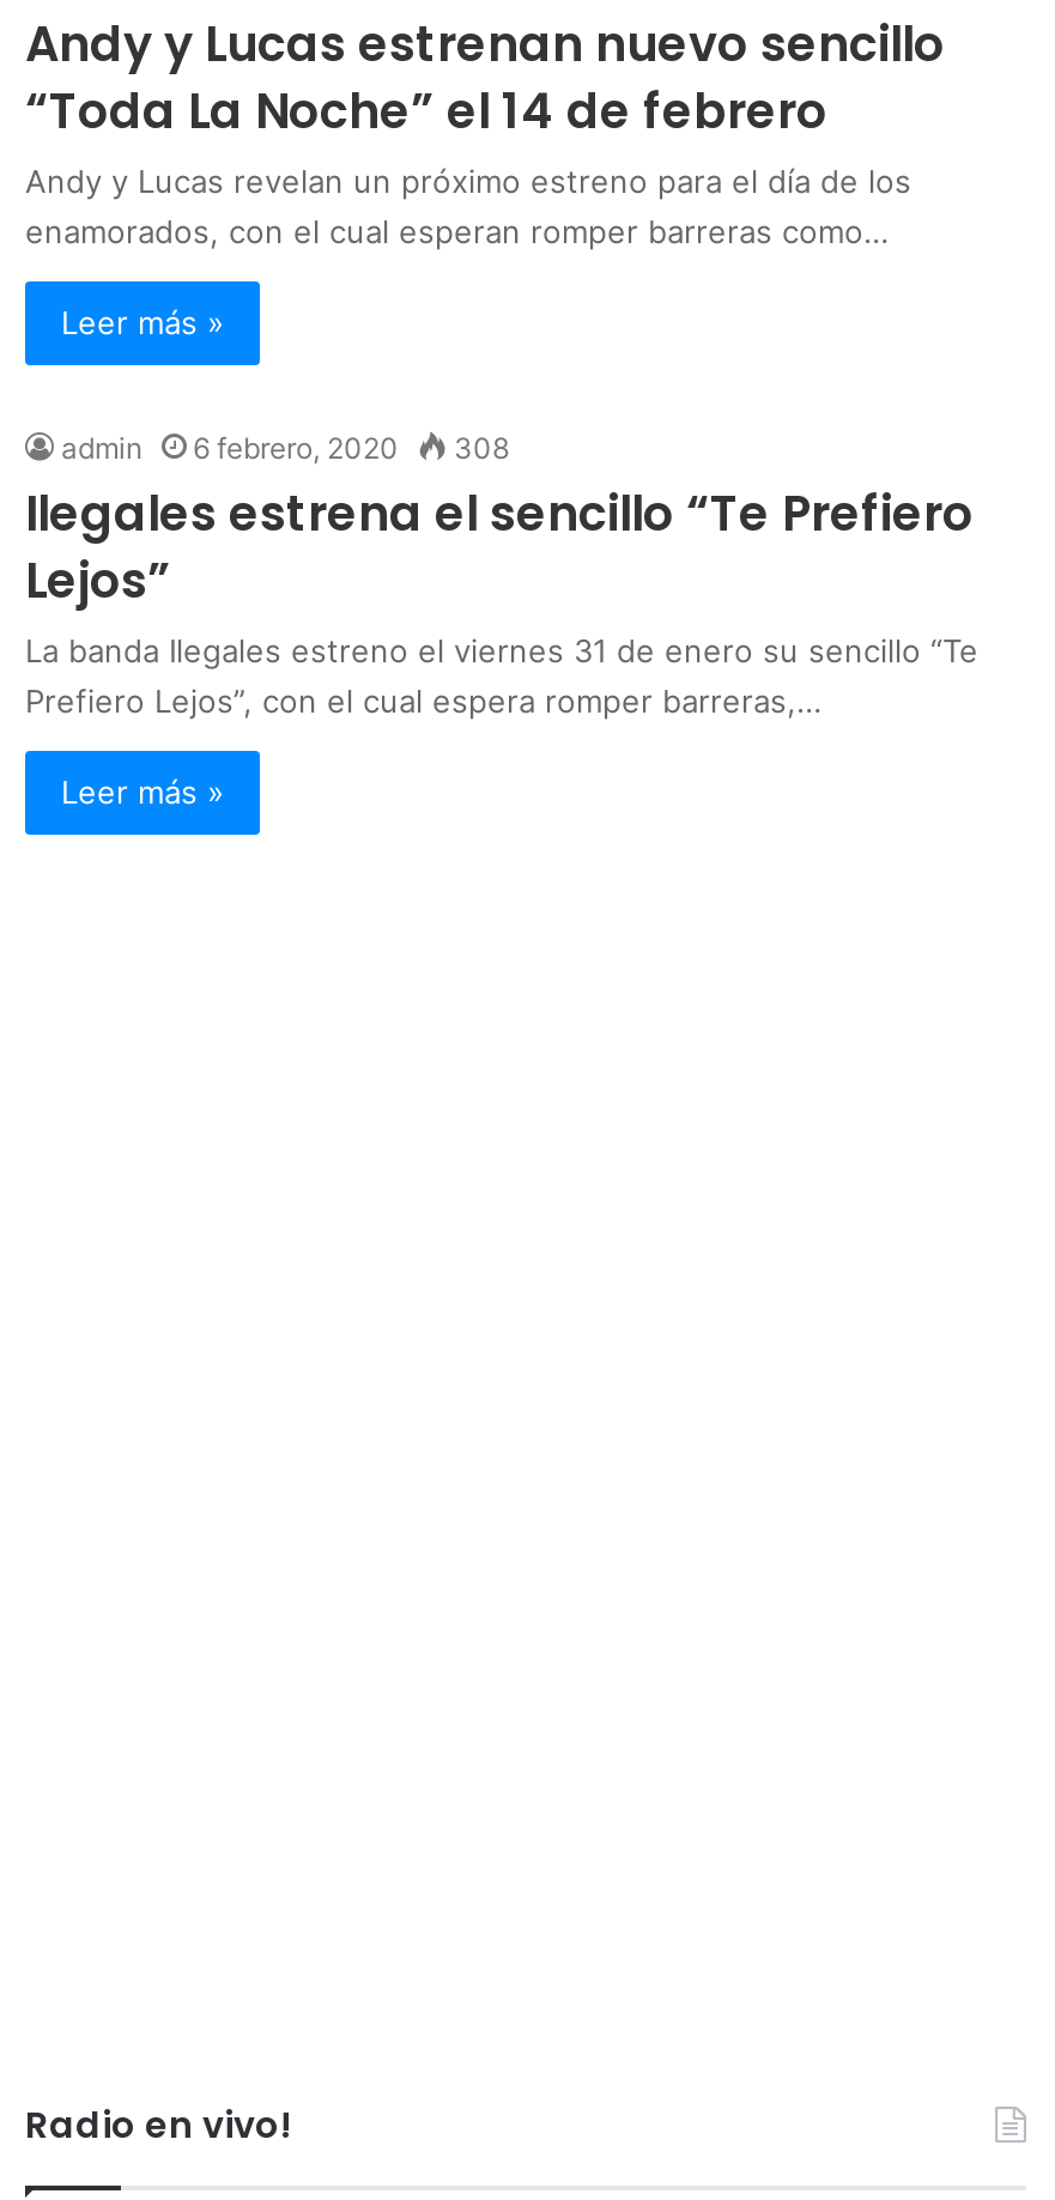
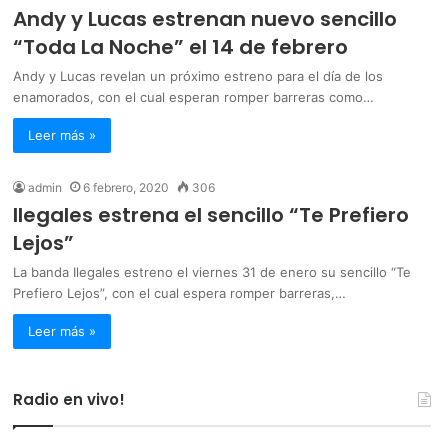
[61,429,509,465] admin 6 febrero, 2020 308 -> [28,180,215,195] admin 6 febrero, 2020 306

